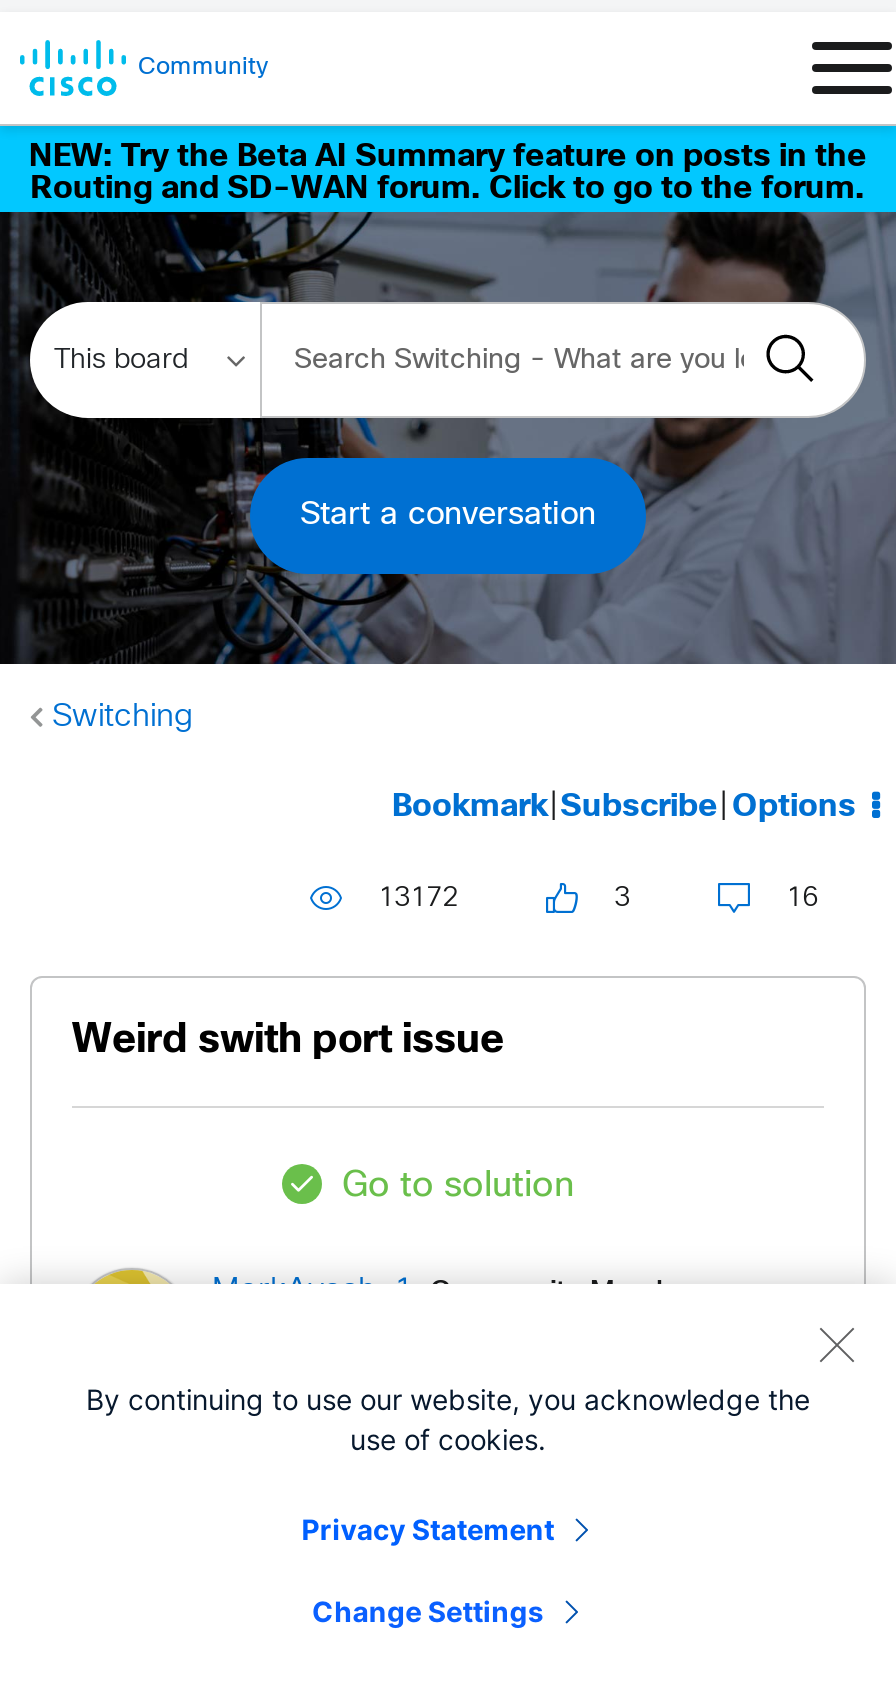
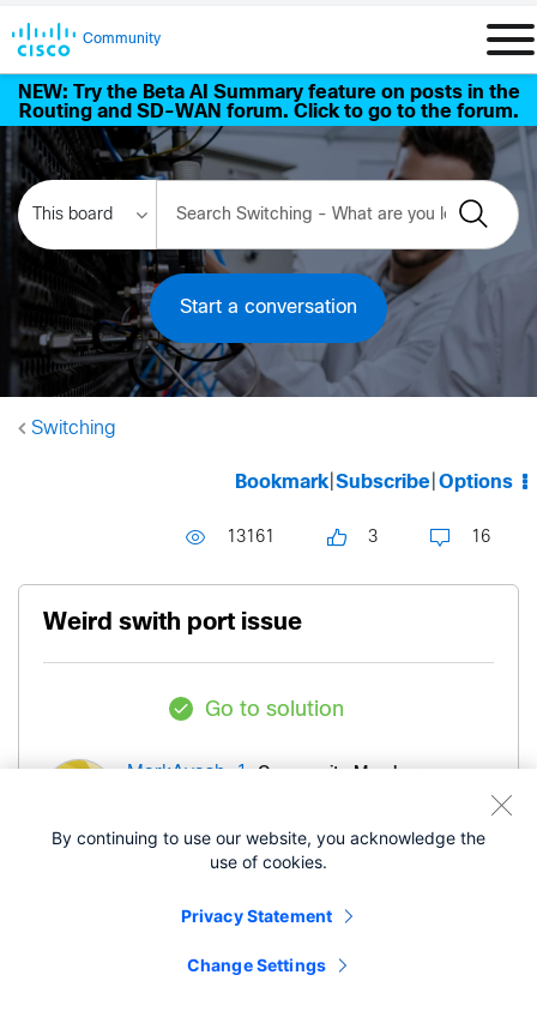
[378,886,458,912] 13172 -> [227,530,274,546] 13161

